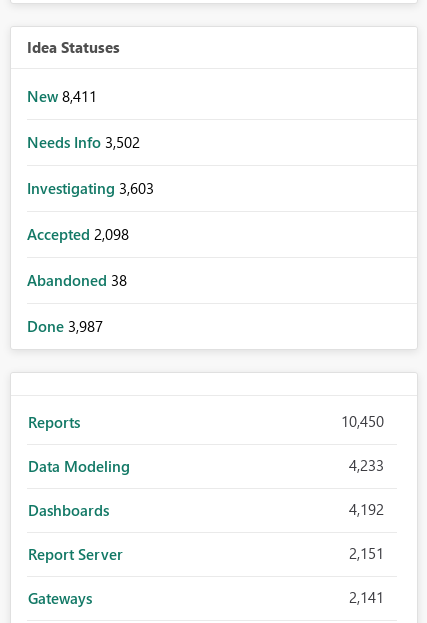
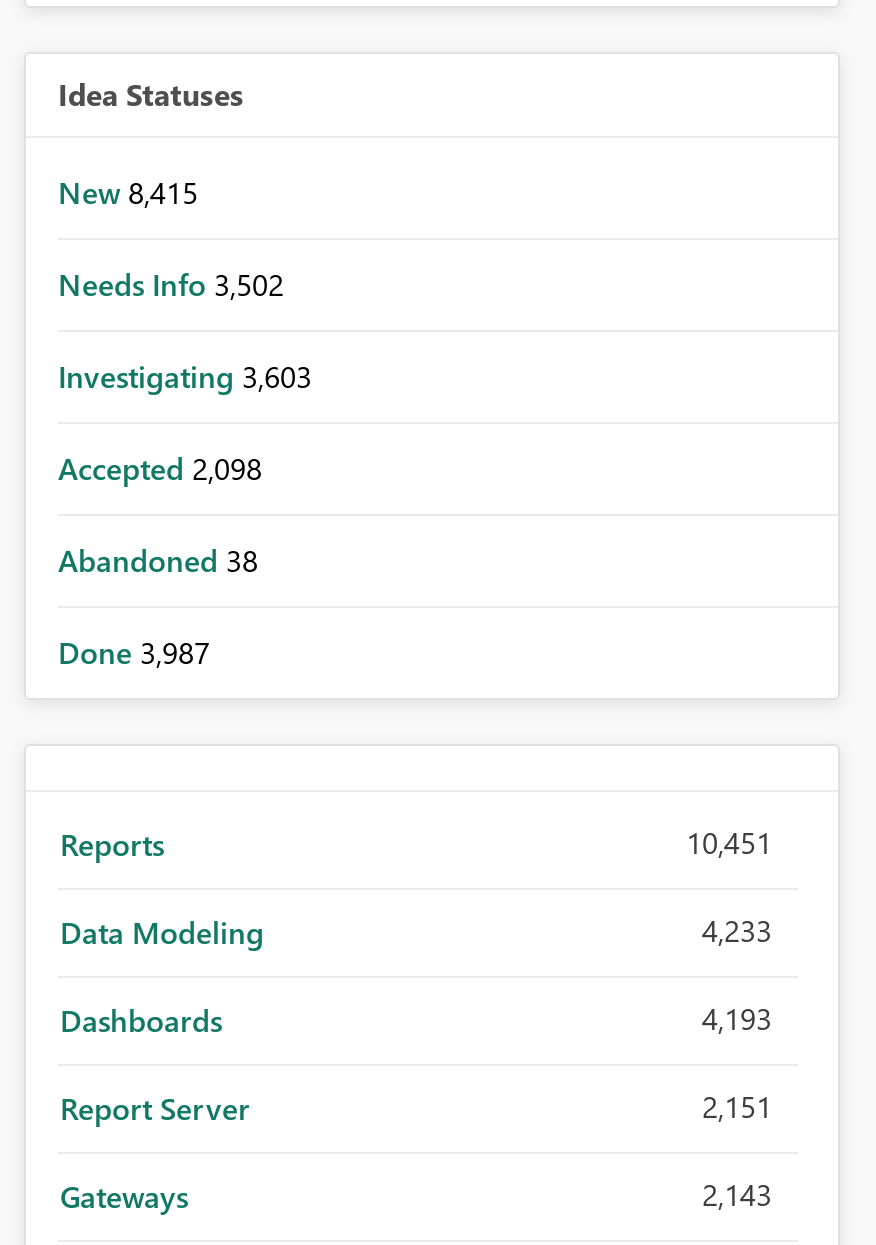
[27,86,97,106] New 8,411 -> [58,172,198,212] New 8,415
[341,411,384,431] 10,450 -> [686,822,772,862] 10,451
[349,499,384,519] 4,192 -> [702,998,772,1038] 4,193
[349,587,384,607] 2,141 -> [702,1174,772,1214] 2,143

